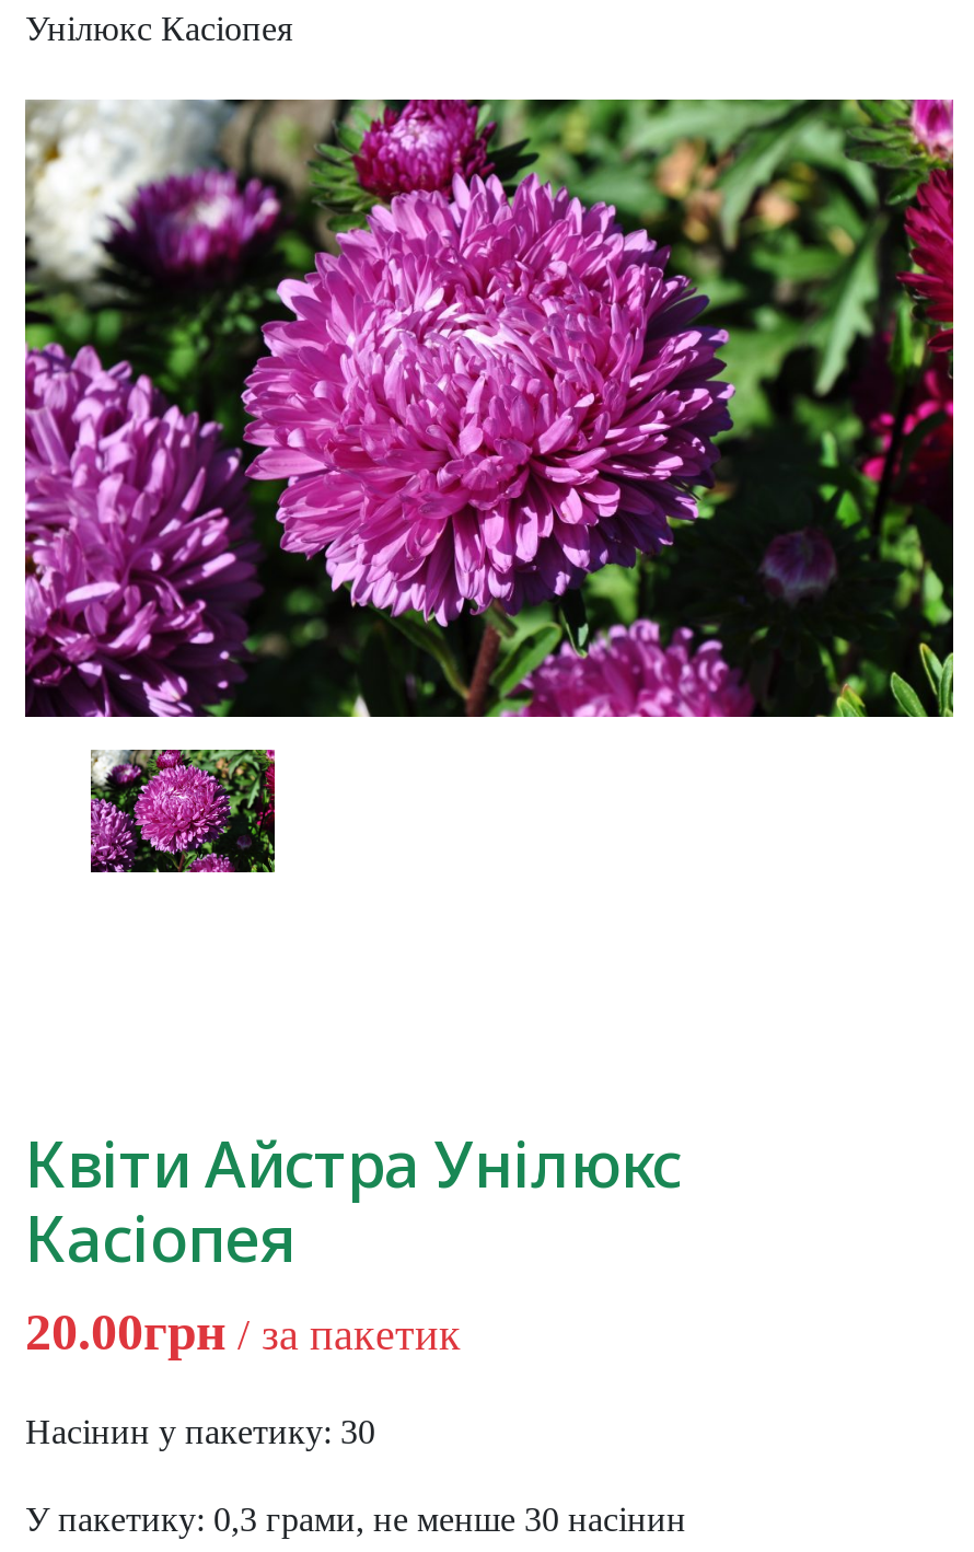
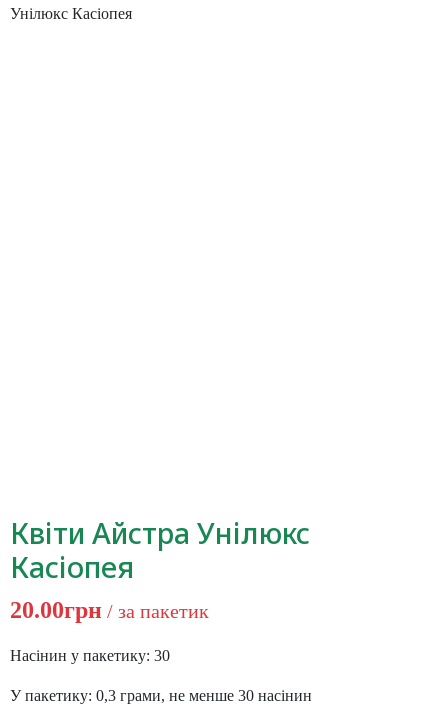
[23,97,955,719] [image] -> none
[89,748,277,875] [image] -> none

